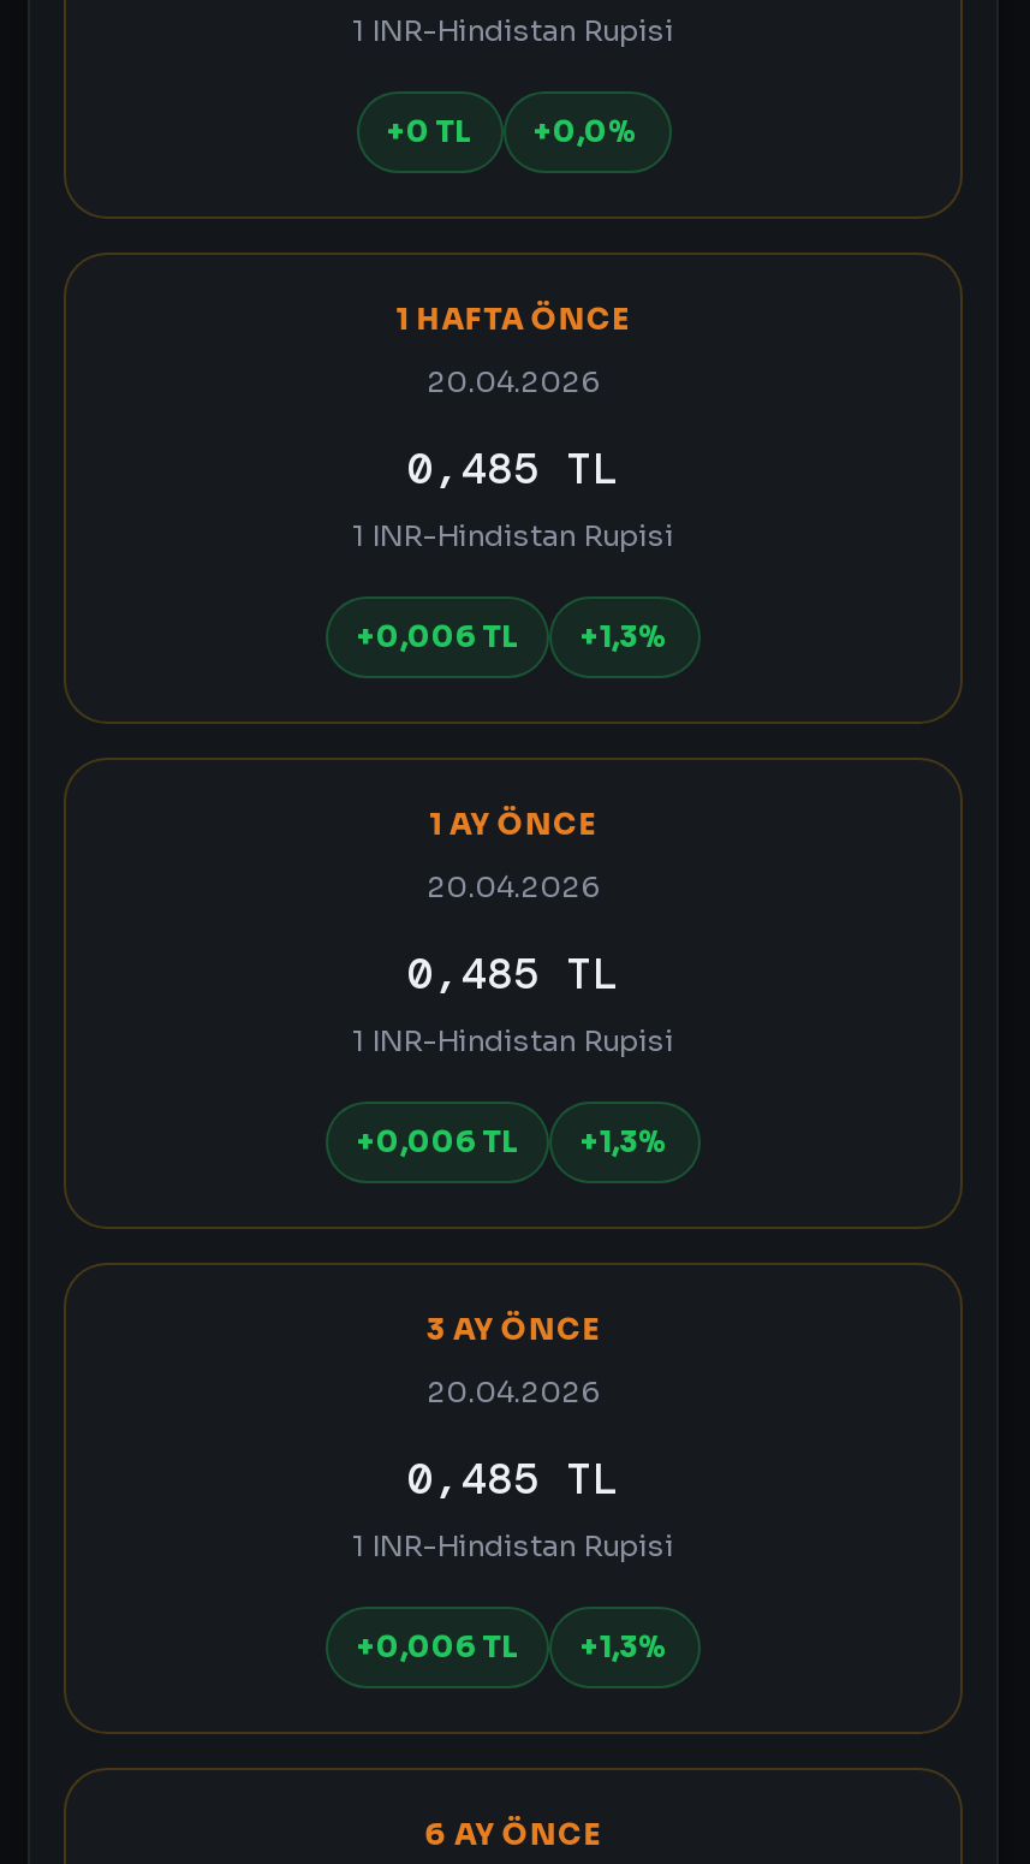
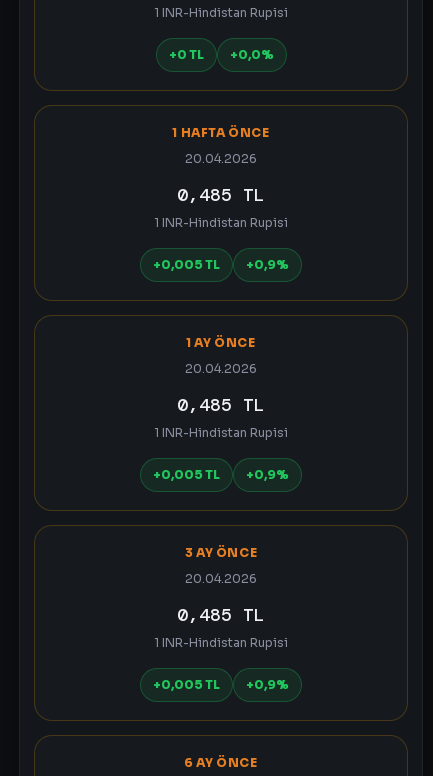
[357,618,518,654] +0,006 TL -> [153,257,220,272] +0,005 TL
[581,618,669,654] +1,3% -> [246,257,289,272] +0,9%
[357,1123,518,1159] +0,006 TL -> [153,467,220,482] +0,005 TL
[581,1123,669,1159] +1,3% -> [246,467,289,482] +0,9%
[357,1628,518,1664] +0,006 TL -> [153,677,220,692] +0,005 TL
[581,1628,669,1664] +1,3% -> [246,677,289,692] +0,9%

